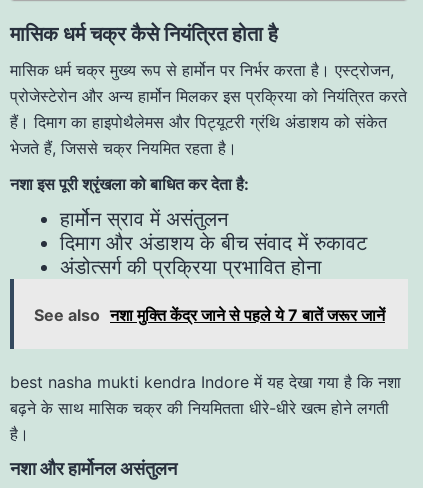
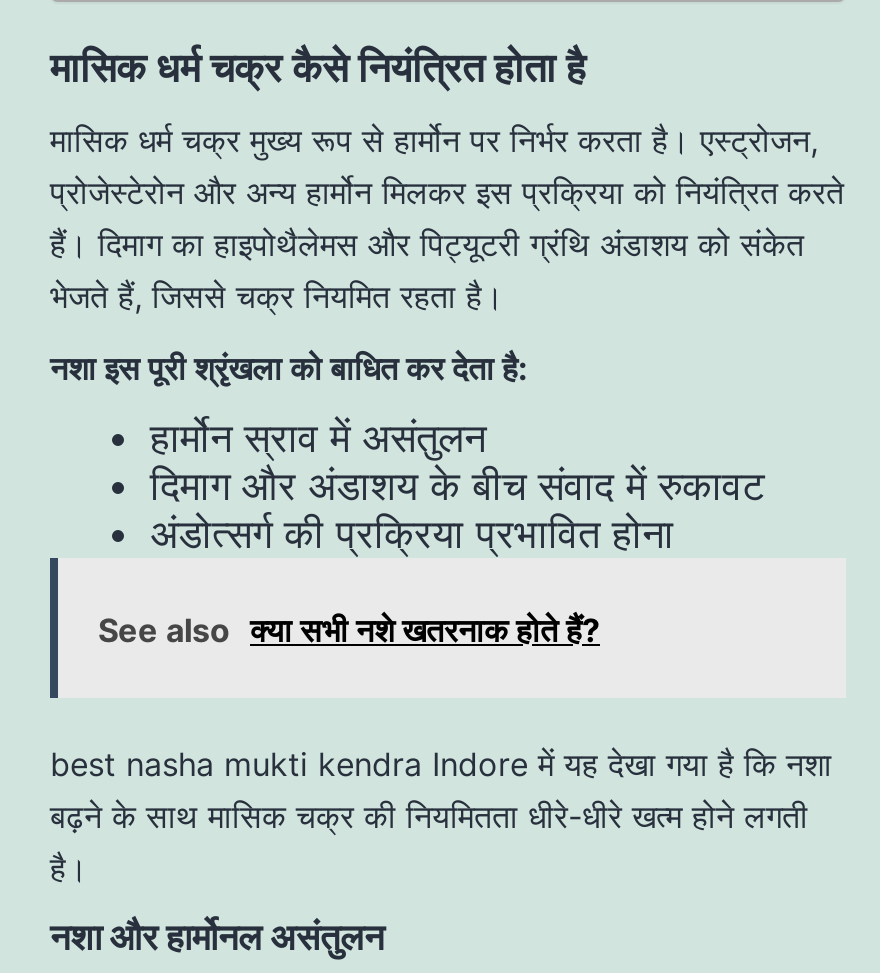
[34,305,385,325] See also नशा मुक्ति केंद्र जाने से पहले ये 7 बातें जरूर जानें -> [98,610,600,650] See also क्या सभी नशे खतरनाक होते हैं?

